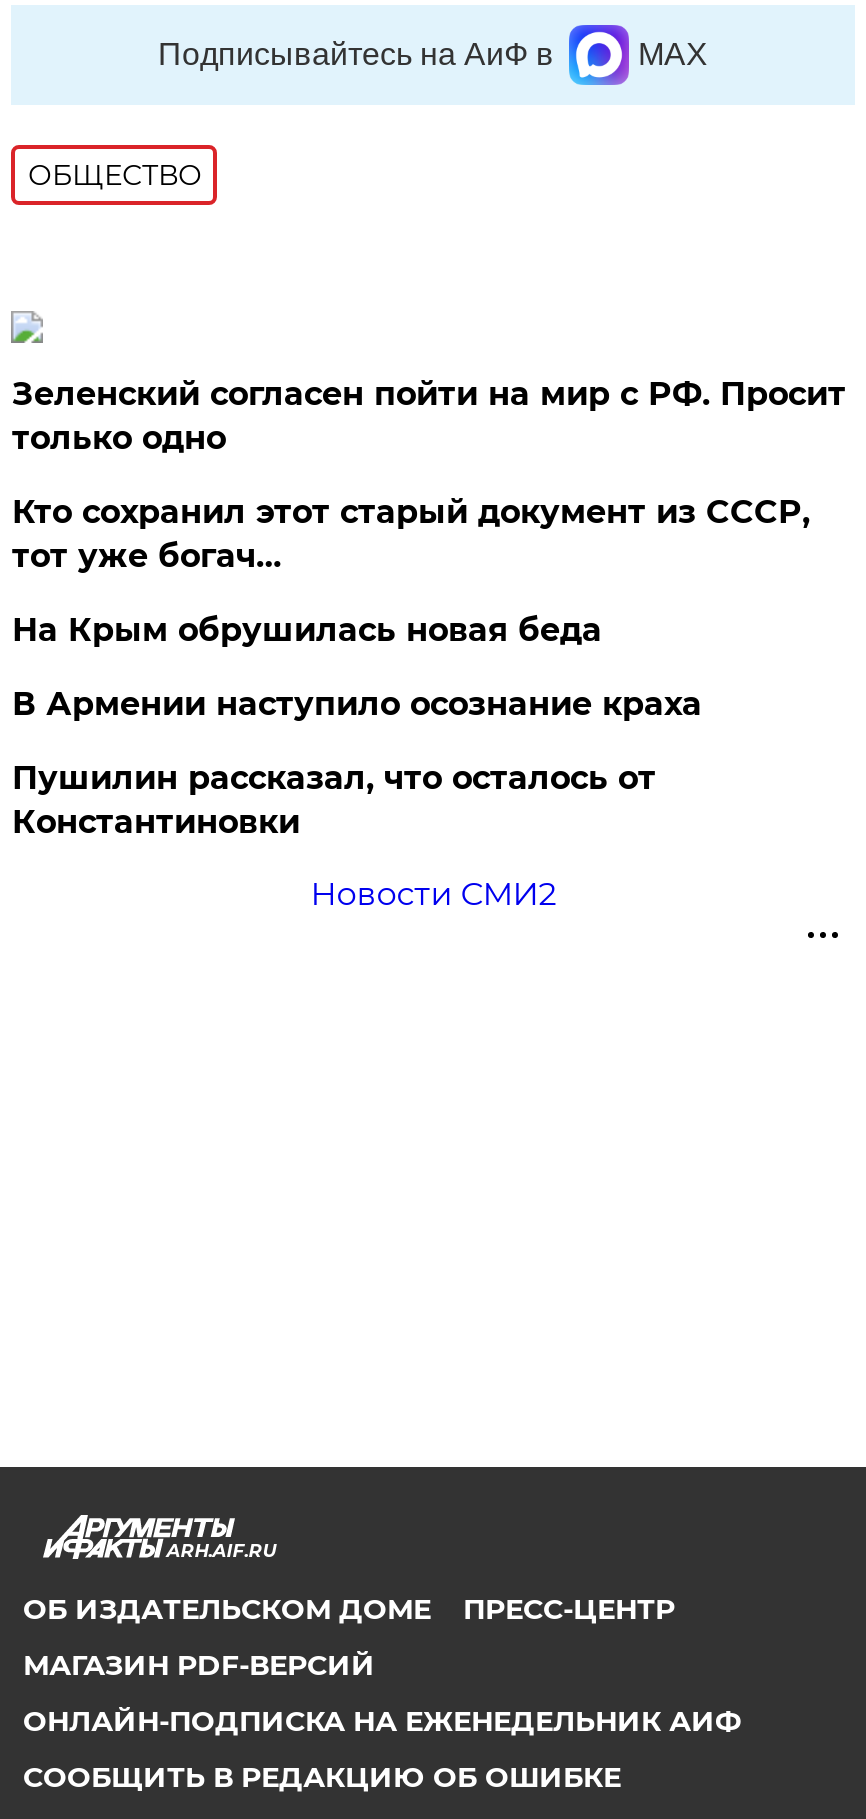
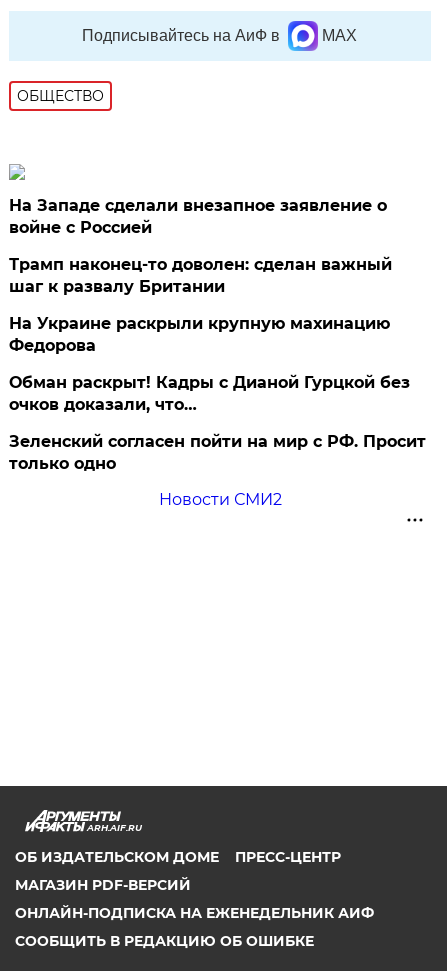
none -> [9,196,410,414] На Западе сделали внезапное заявление о | войне с Россией | Трамп наконец-то доволен: сделан важный | шаг к развалу Британии | На Украине раскрыли крупную махинацию | Федорова | Обман раскрыт! Кадры с Дианой Гурцкой без | очков доказали, что…
moved [12,375,846,457] -> [9,432,426,473]: Зеленский согласен пойти на мир с РФ. Просит | только одно
[12,493,810,841] Кто сохранил этот старый документ из СССР, | тот уже богач… | На Крым обрушилась новая беда | В Армении наступило осознание краха | Пушилин рассказал, что осталось от | Константиновки -> none

